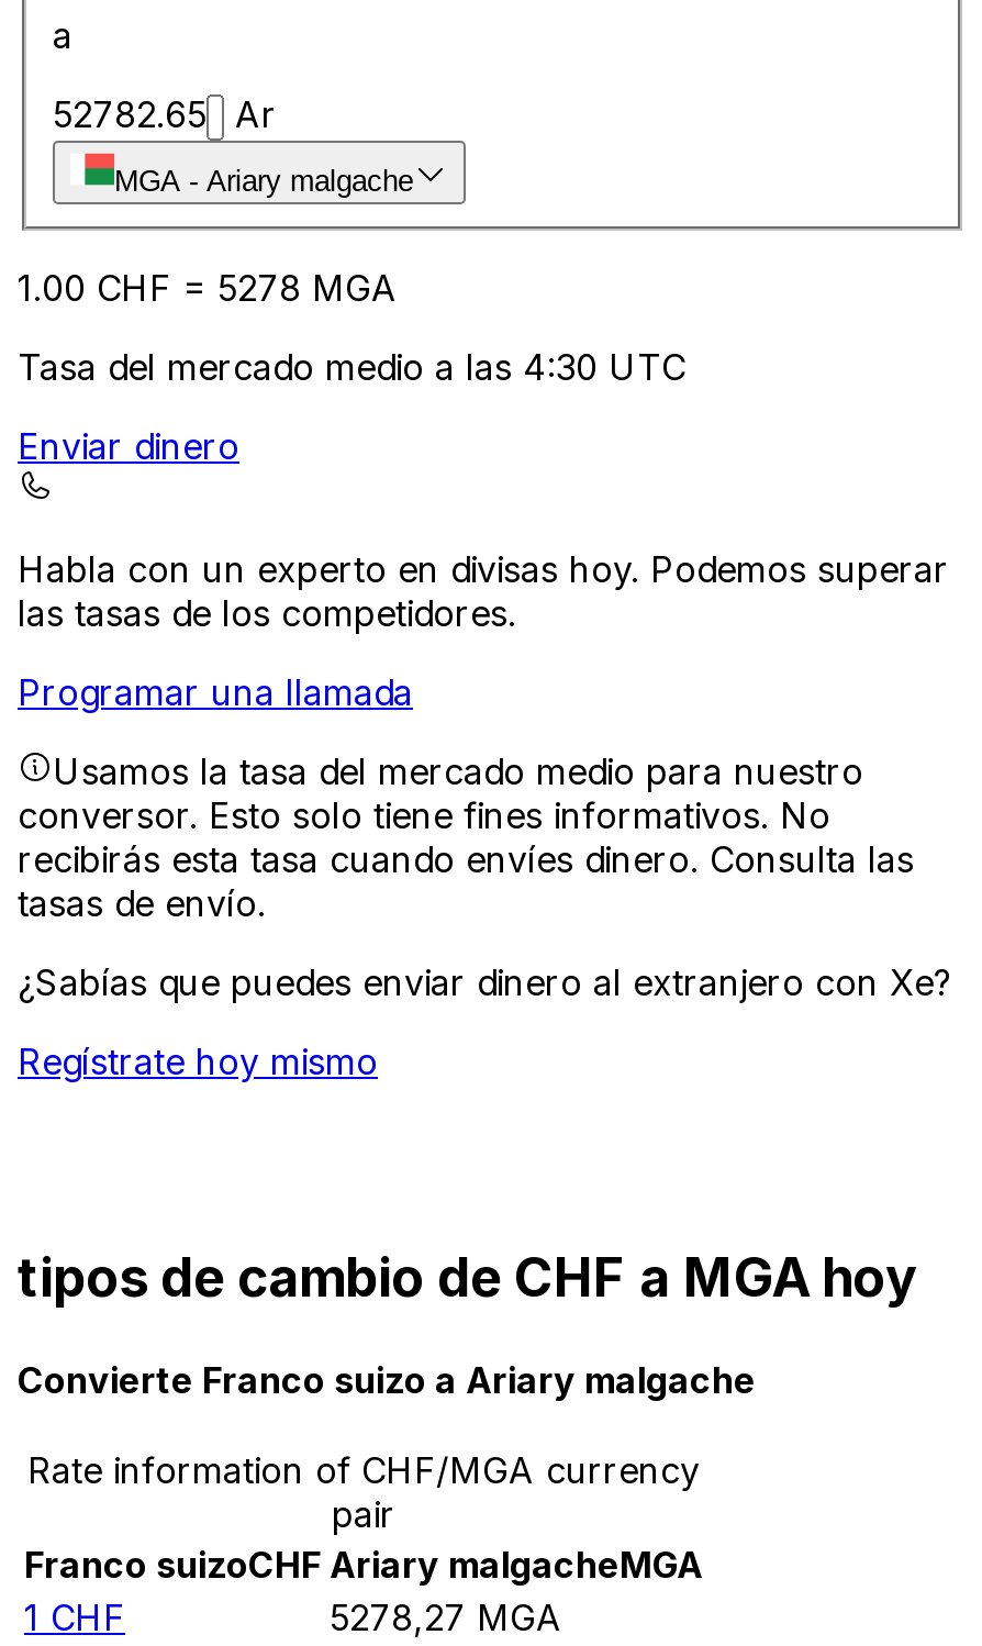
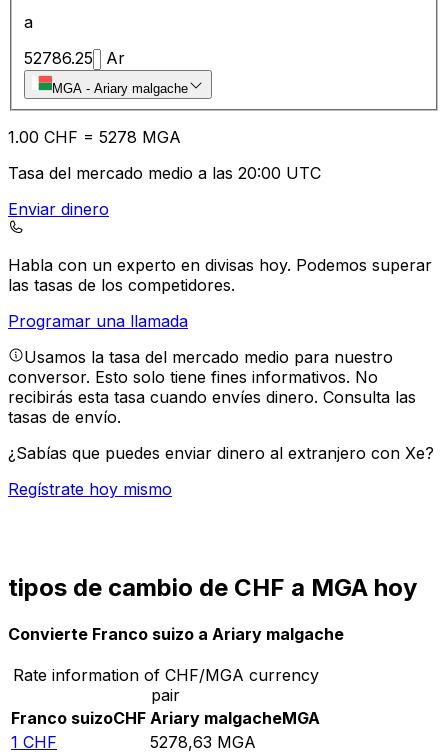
[53,93,277,137] 52782.65 Ar -> [24,48,125,68] 52786.25 Ar
[18,346,685,390] Tasa del mercado medio a las 4:30 UTC -> [8,163,321,183] Tasa del mercado medio a las 20:00 UTC
[330,1595,562,1639] 5278,27 MGA -> [150,732,256,752] 5278,63 MGA

